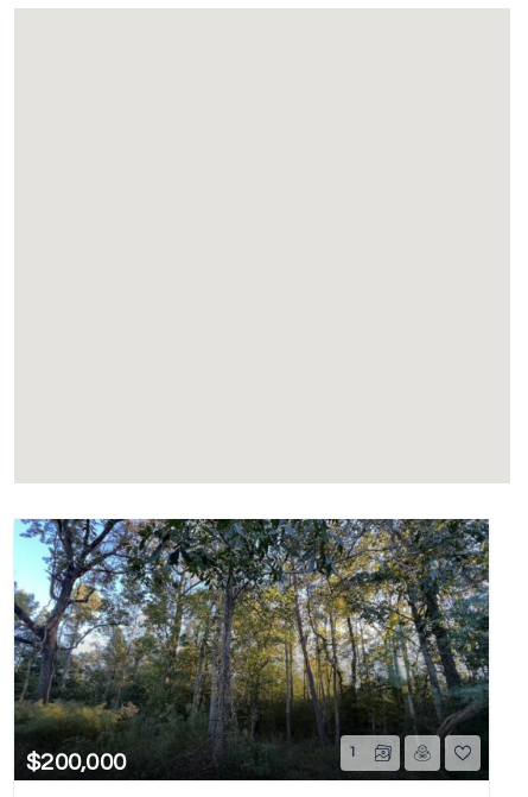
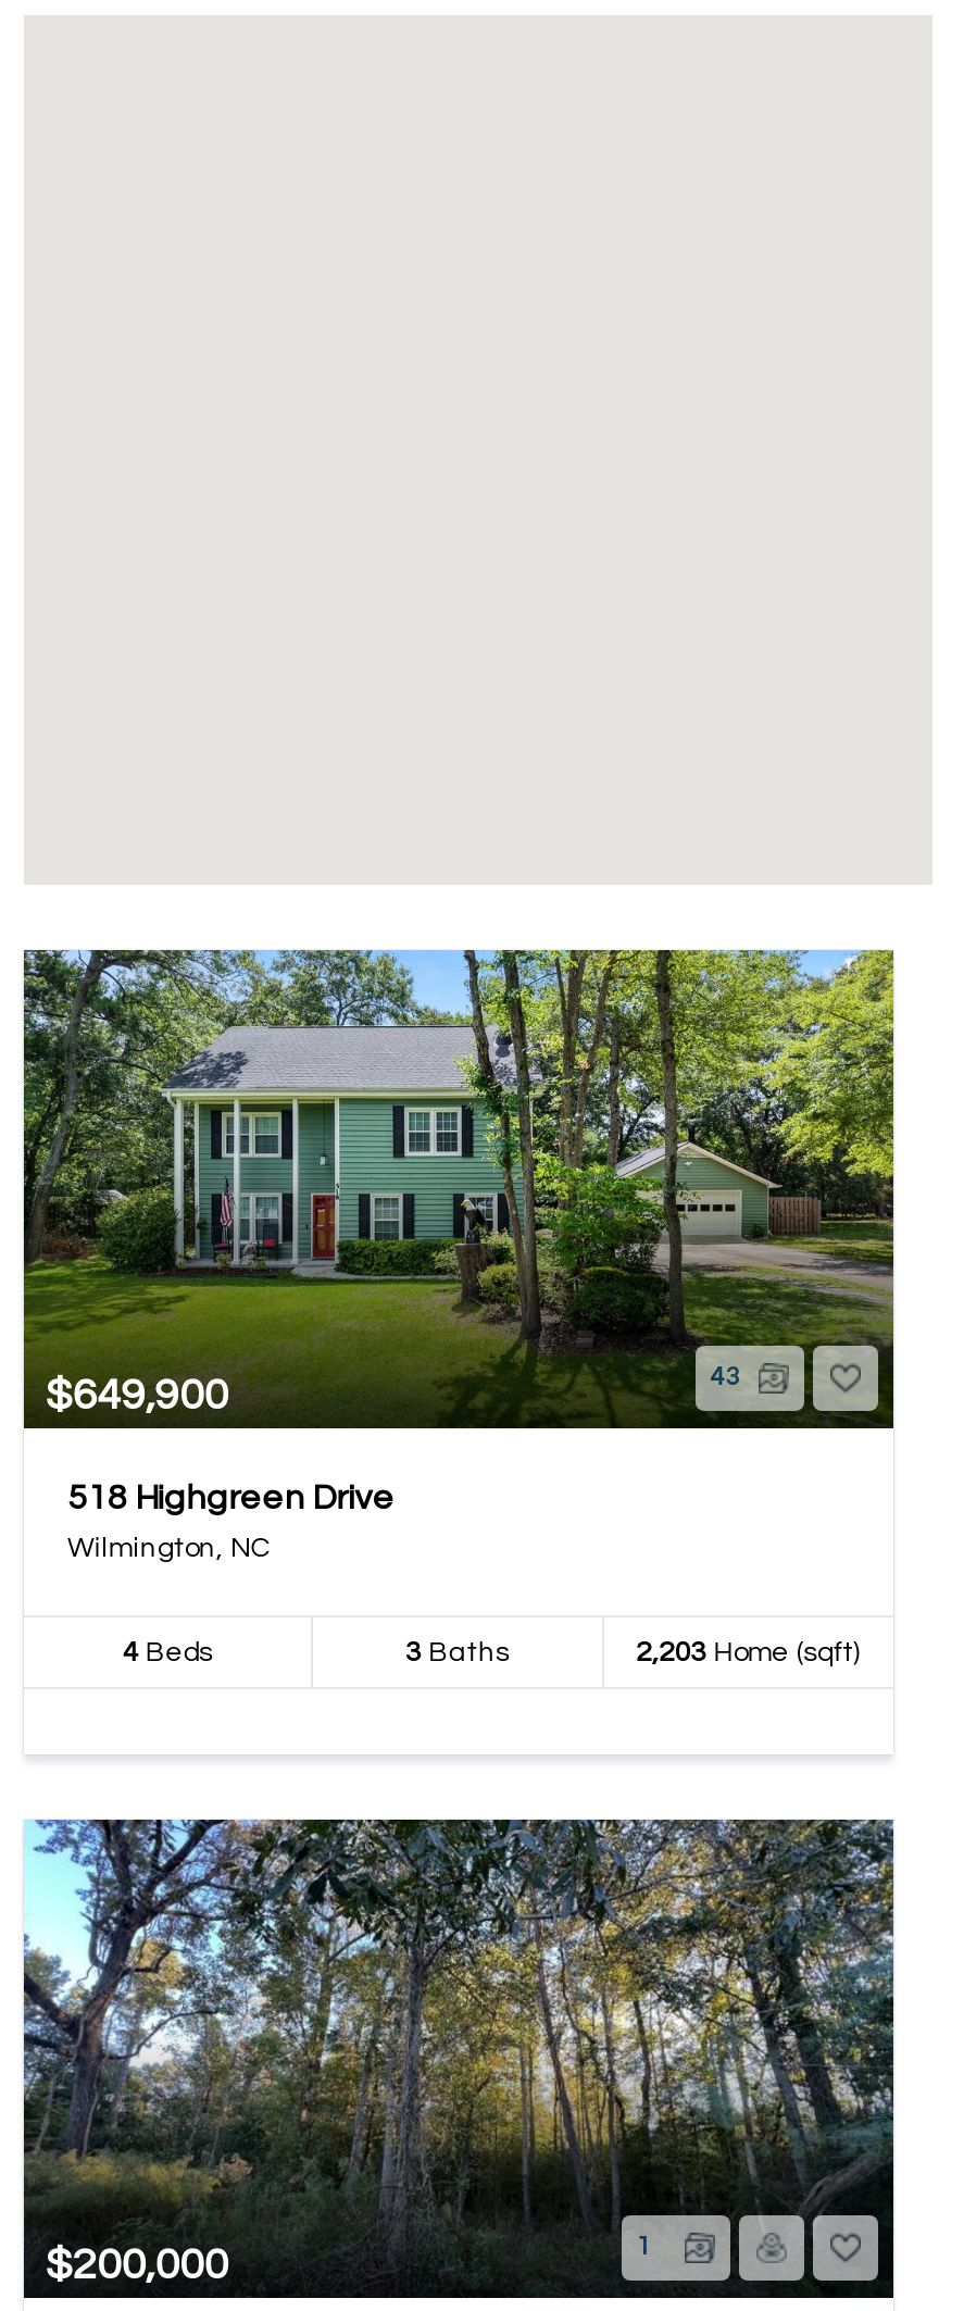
none -> [22,948,896,1426] [image] | $649,900 | 43
none -> [67,1481,861,1667] 518 Highgreen Drive | Wilmington, NC | 4 Beds | 3 Baths | 2,203 Home (sqft)

